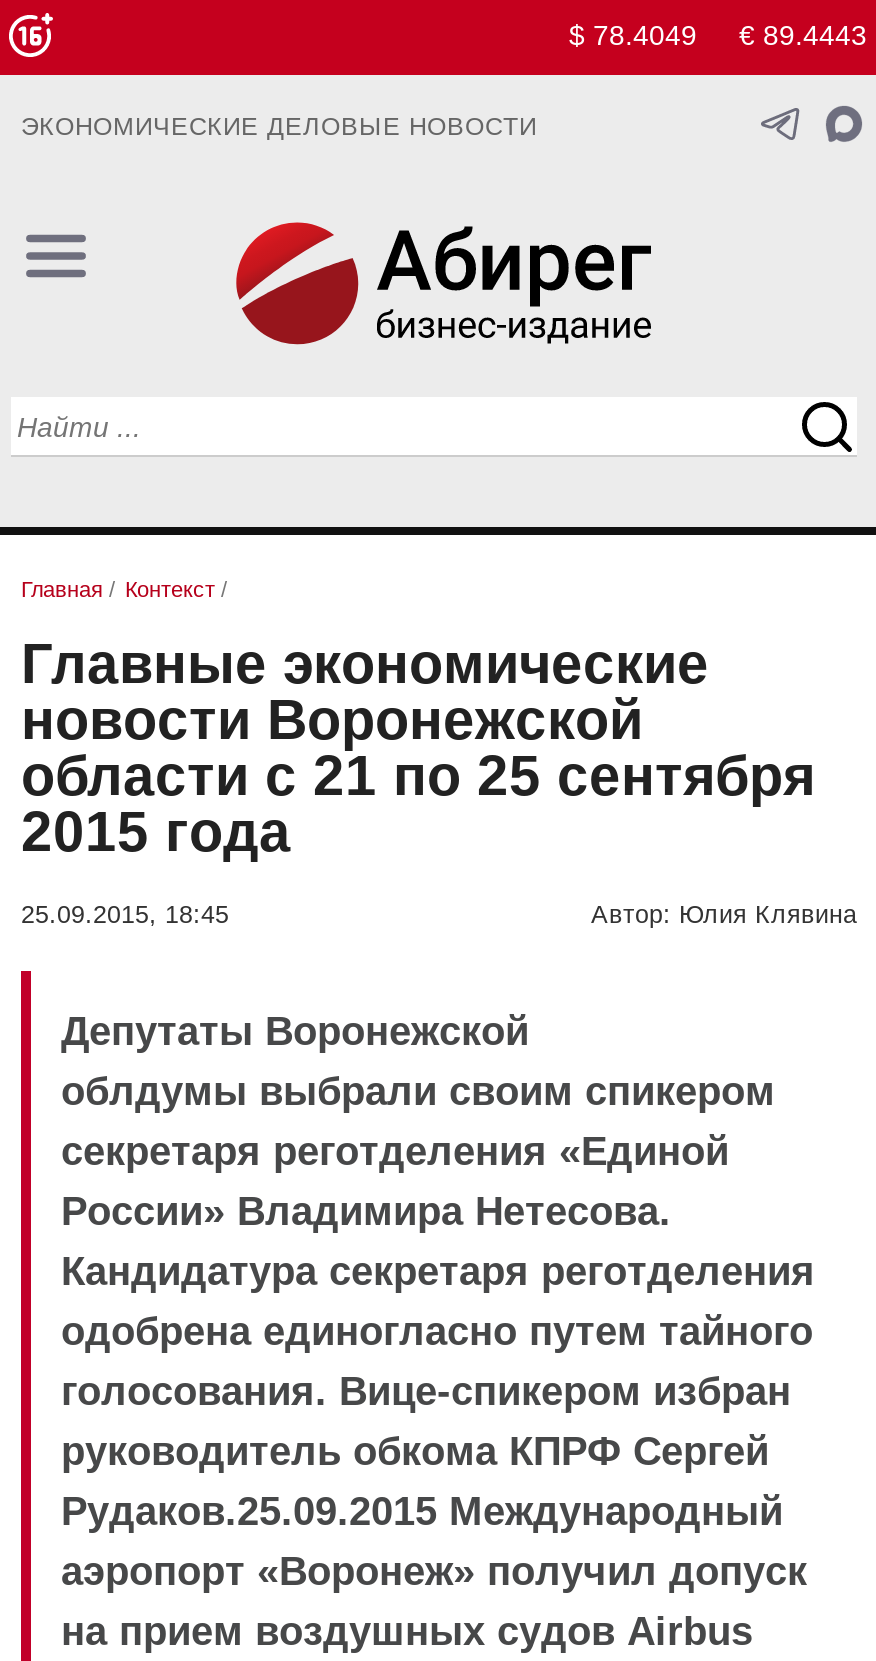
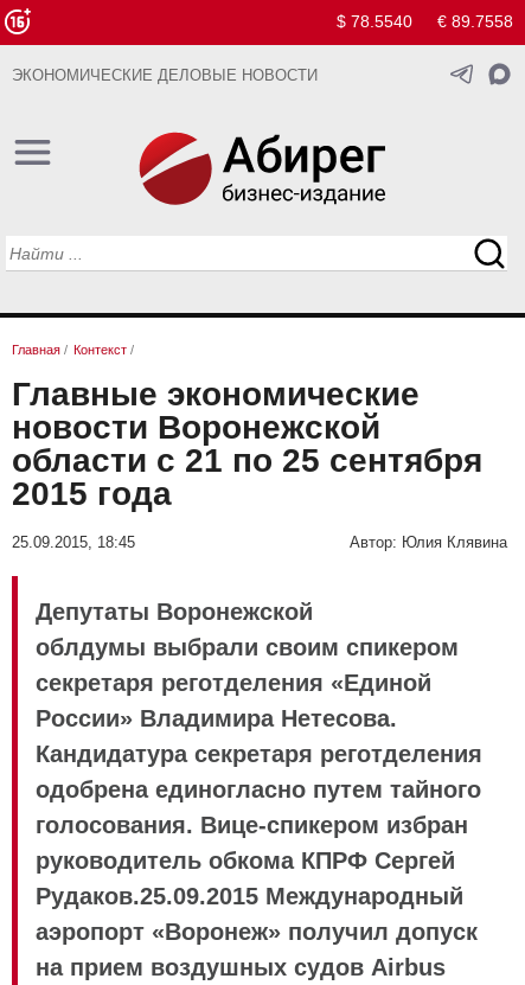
[569,19,697,51] $ 78.4049 -> [337,12,412,31] $ 78.5540
[739,19,867,51] € 89.4443 -> [437,12,513,31] € 89.7558

